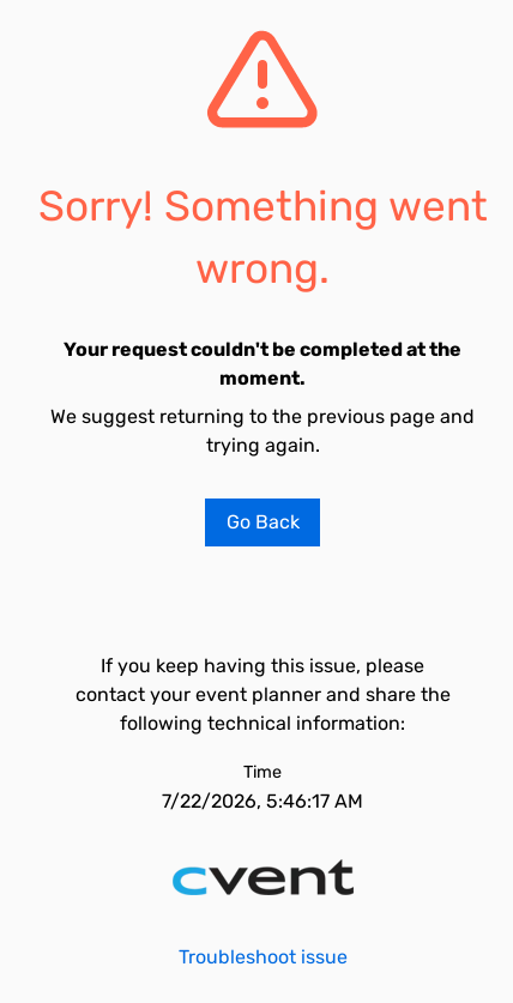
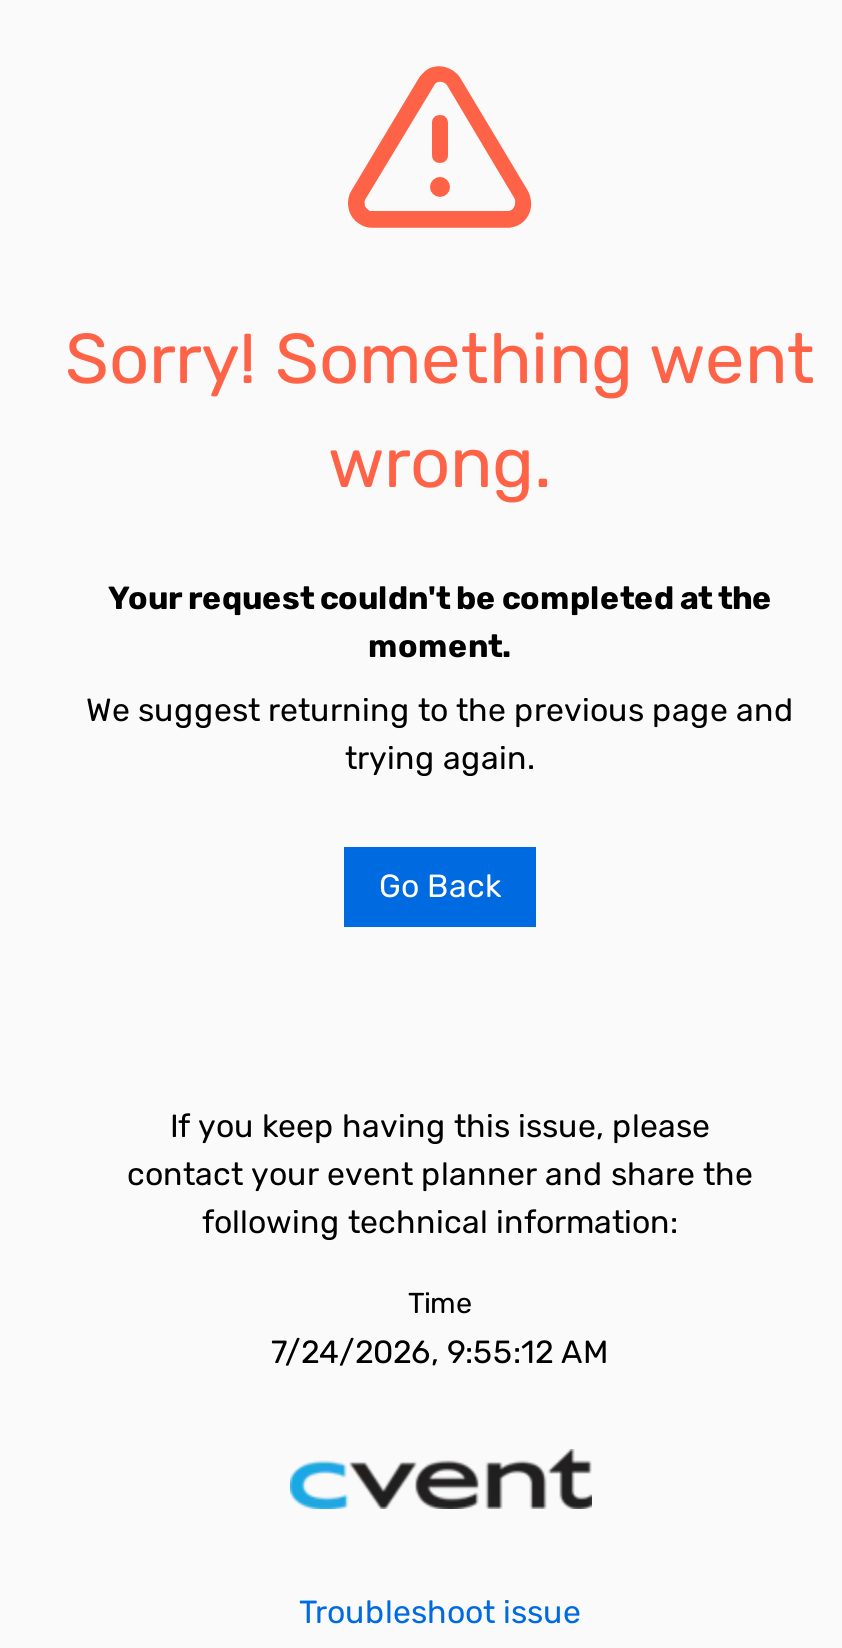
[162,790,363,812] 7/22/2026, 5:46:17 AM -> [271,1333,609,1371] 7/24/2026, 9:55:12 AM

